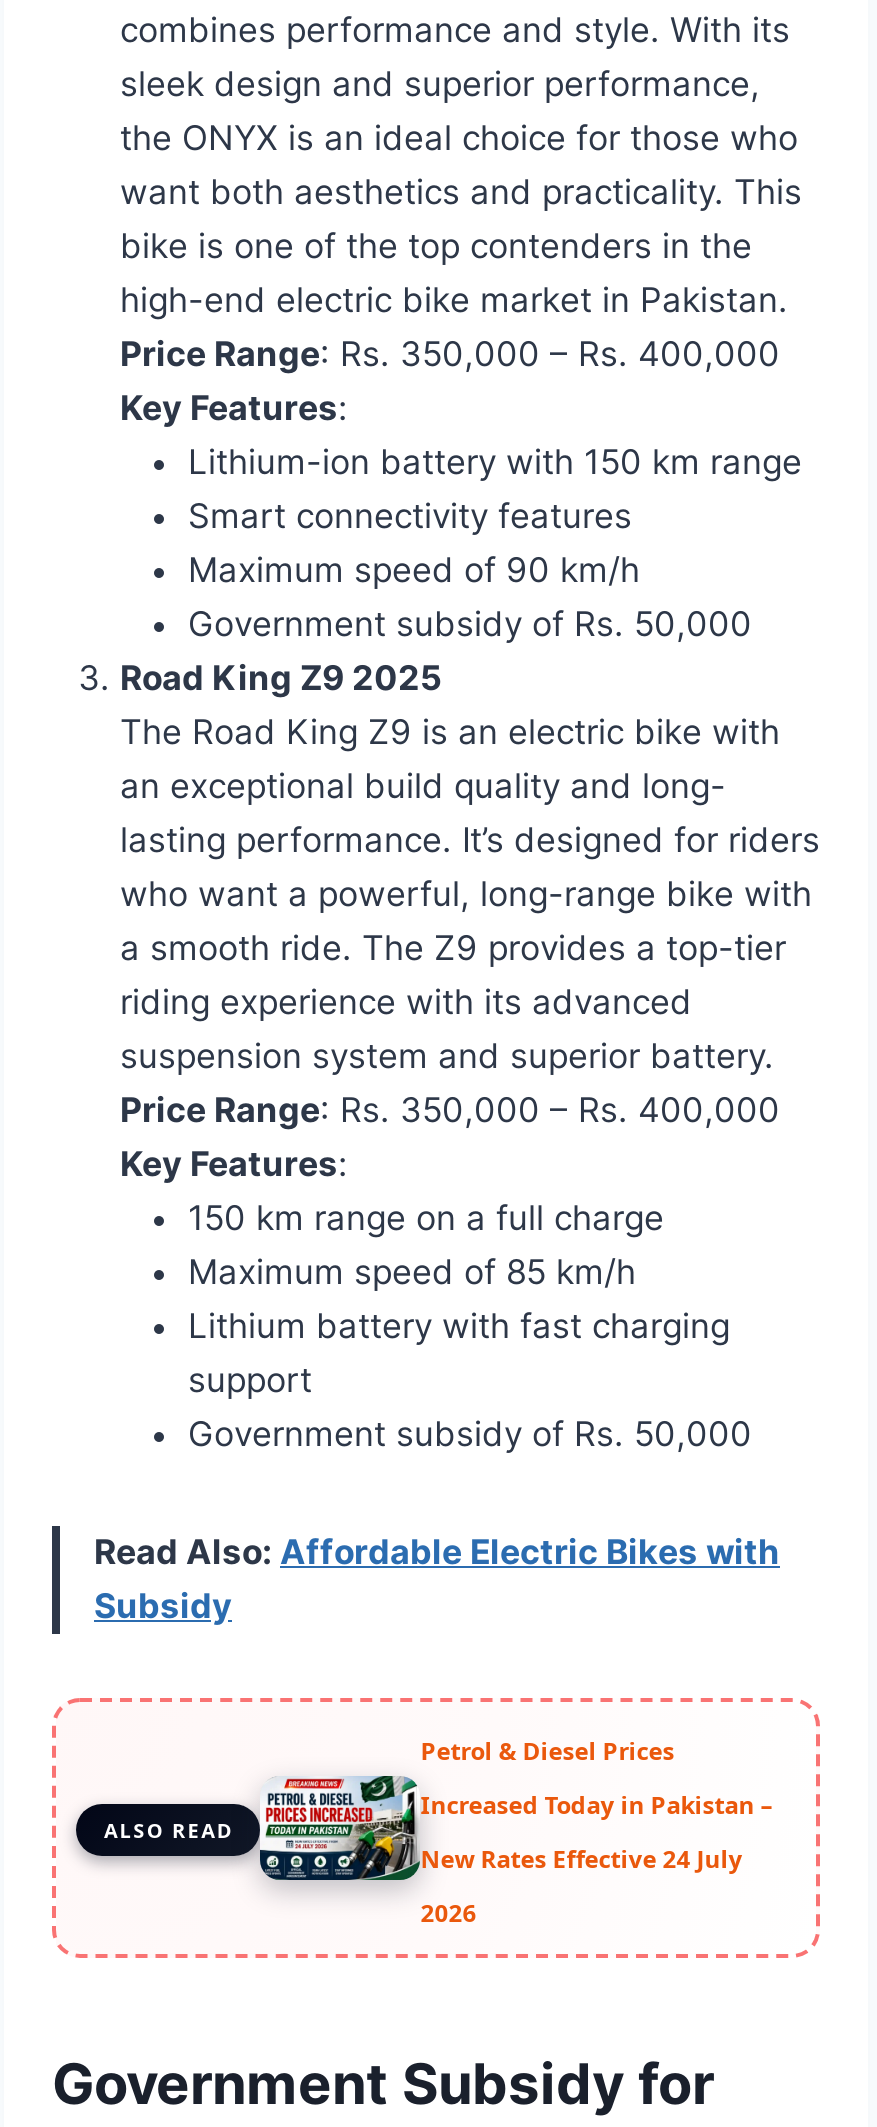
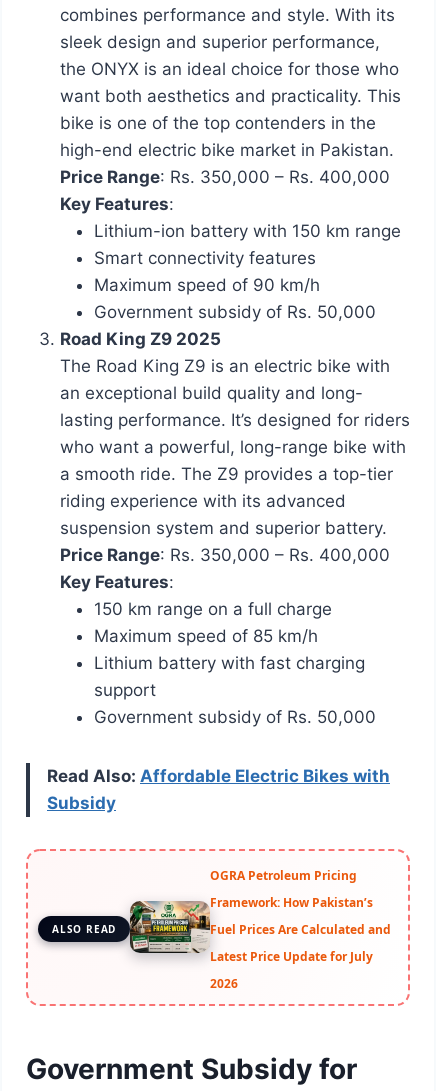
[260,1734,772,1882] [image] | Petrol & Diesel Prices | Increased Today in Pakistan – | New Rates Effective 24 July -> [129,867,391,965] [image] | OGRA Petroleum Pricing | Framework: How Pakistan’s | Fuel Prices Are Calculated and | Latest Price Update for July

